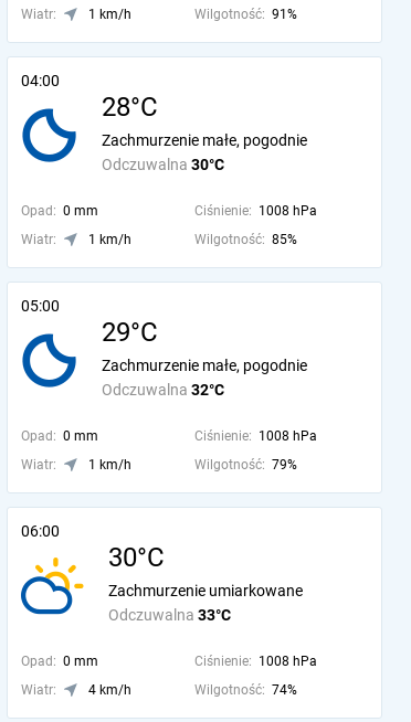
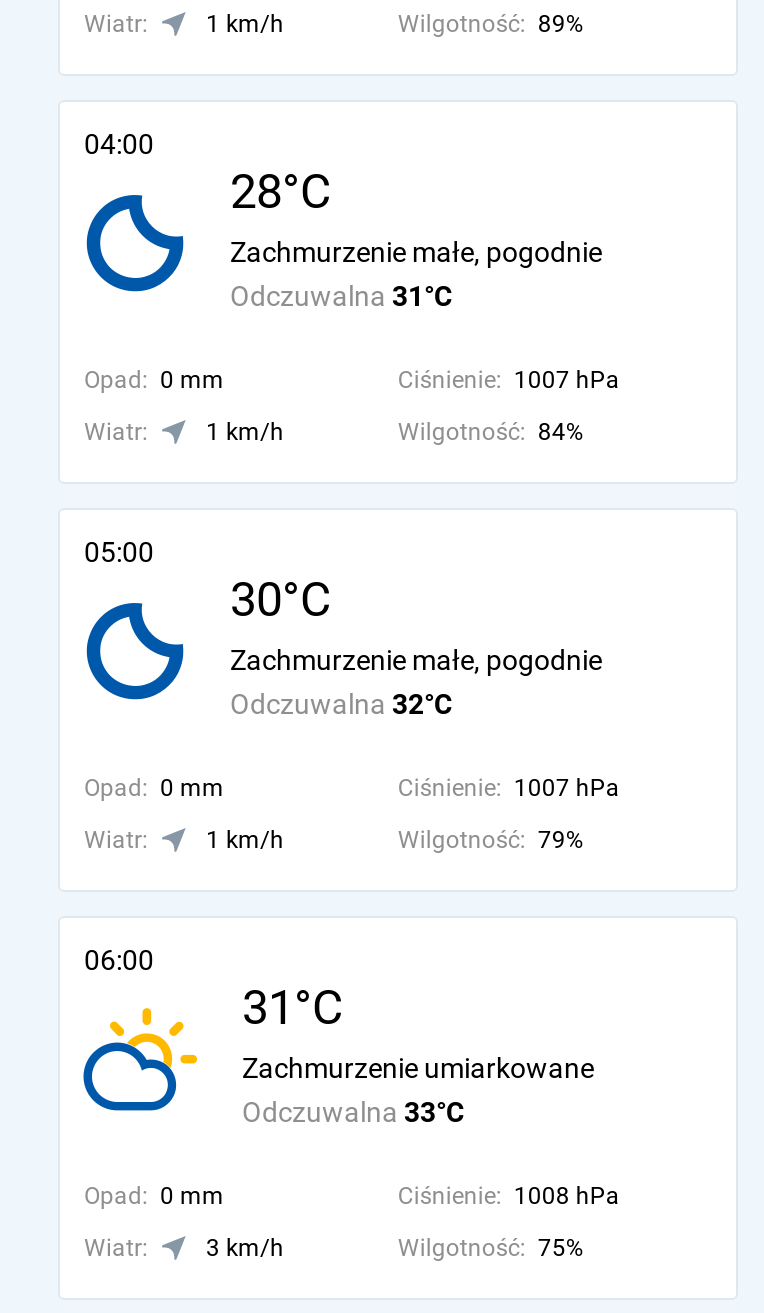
[194,7,297,22] Wilgotność: 91% -> [398,10,584,38] Wilgotność: 89%
[102,156,224,173] Odczuwalna 30°C -> [230,280,452,312] Odczuwalna 31°C
[194,203,317,219] Ciśnienie: 1008 hPa -> [398,366,620,394] Ciśnienie: 1007 hPa
[194,232,297,247] Wilgotność: 85% -> [398,418,584,446] Wilgotność: 84%
[102,317,158,348] 29°C -> [230,572,332,628] 30°C
[194,428,317,444] Ciśnienie: 1008 hPa -> [398,774,620,802] Ciśnienie: 1007 hPa
[108,542,165,573] 30°C -> [242,980,344,1036] 31°C
[88,682,131,698] 4 km/h -> [206,1234,284,1262] 3 km/h
[194,682,297,698] Wilgotność: 74% -> [398,1234,584,1262] Wilgotność: 75%

